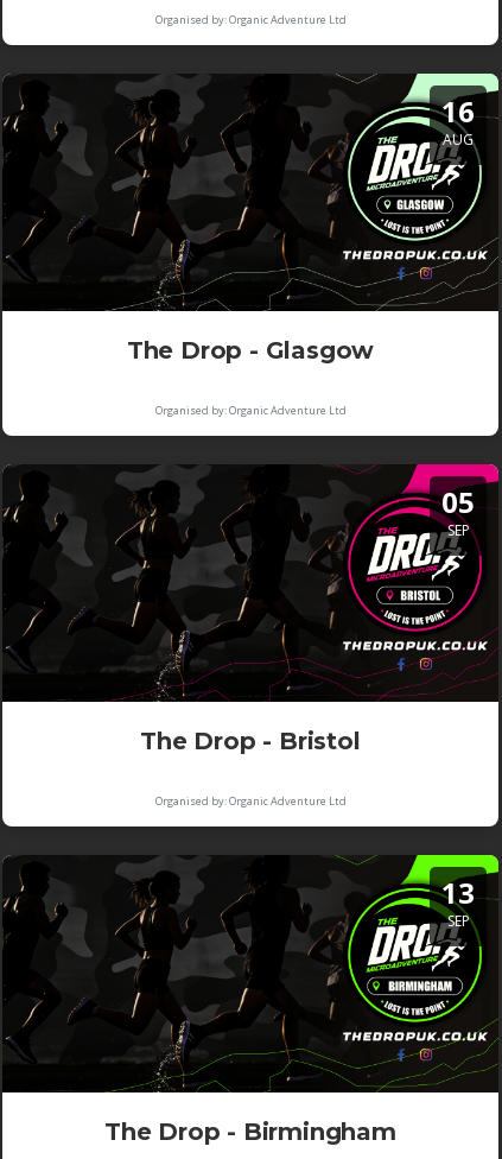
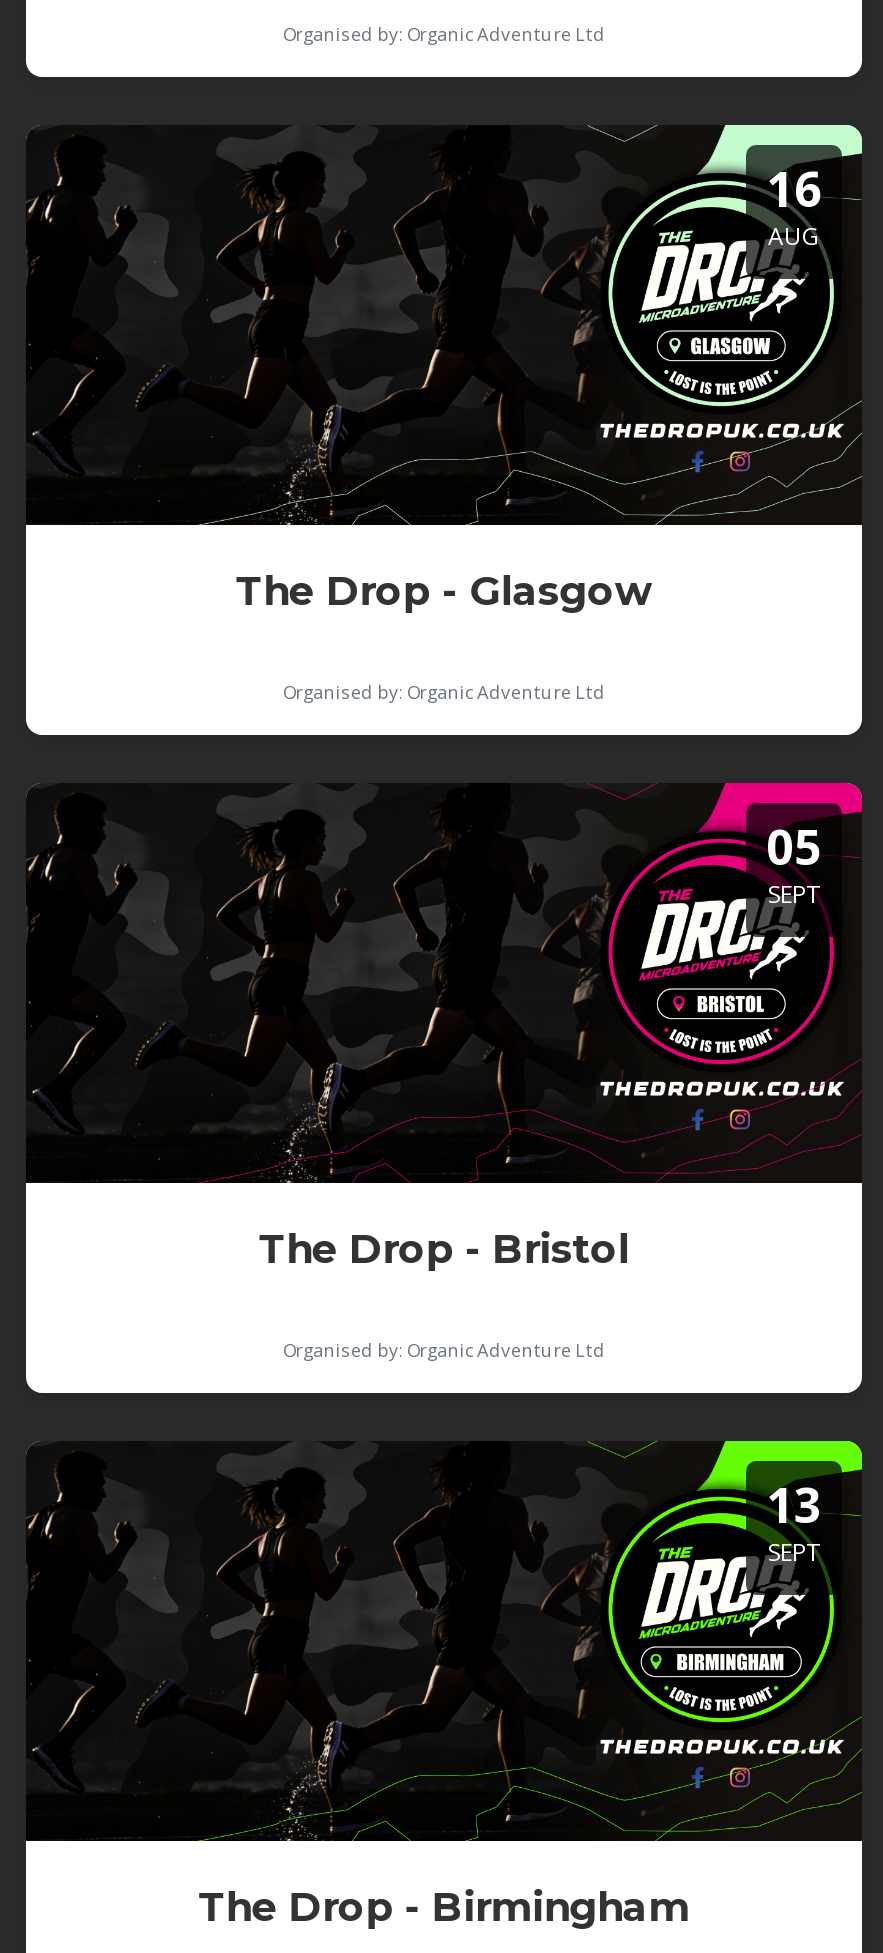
[447,520,469,540] SEP -> [768,877,820,911] SEPT
[447,911,469,931] SEP -> [768,1535,820,1569] SEPT

